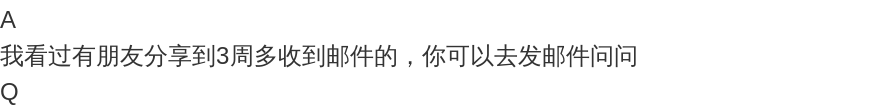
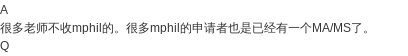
[0,42,638,70] 我看过有朋友分享到3周多收到邮件的，你可以去发邮件问问 -> [0,21,375,35] 很多老师不收mphil的。很多mphil的申请者也是已经有一个MA/MS了。

